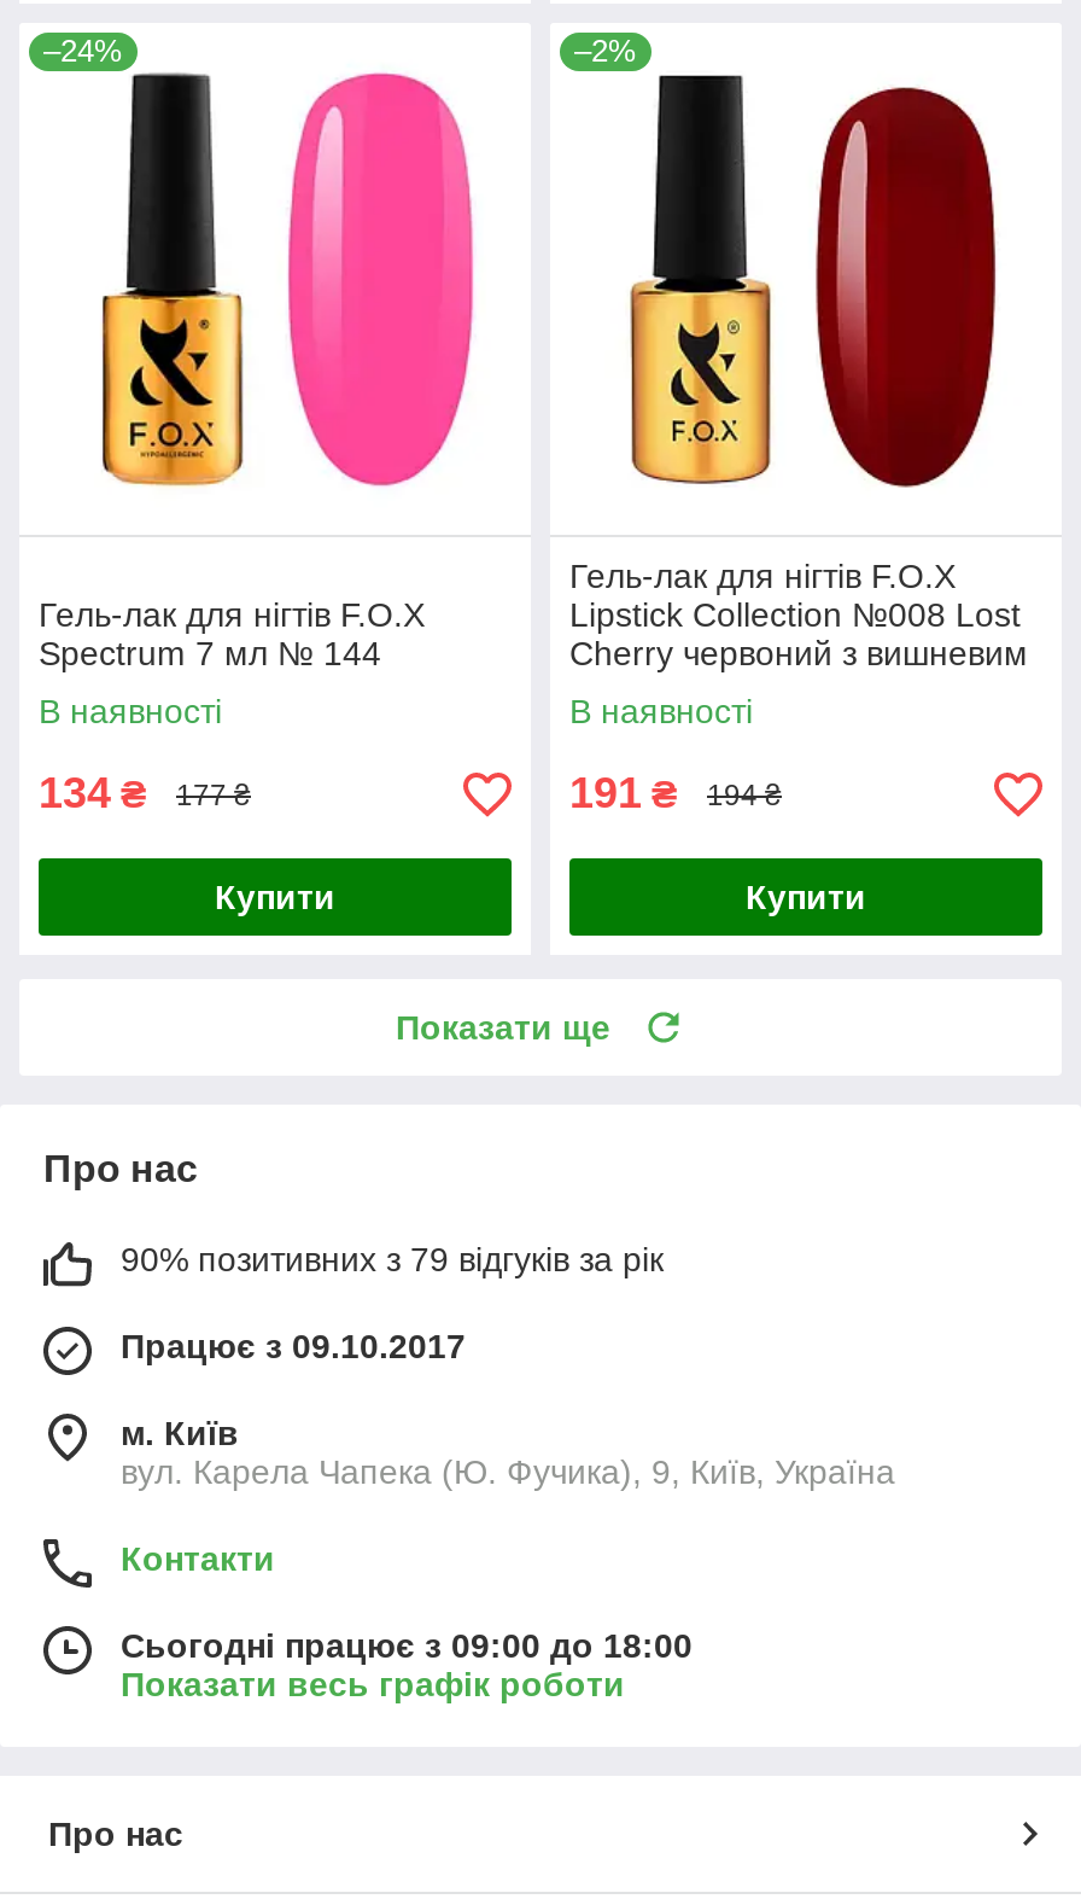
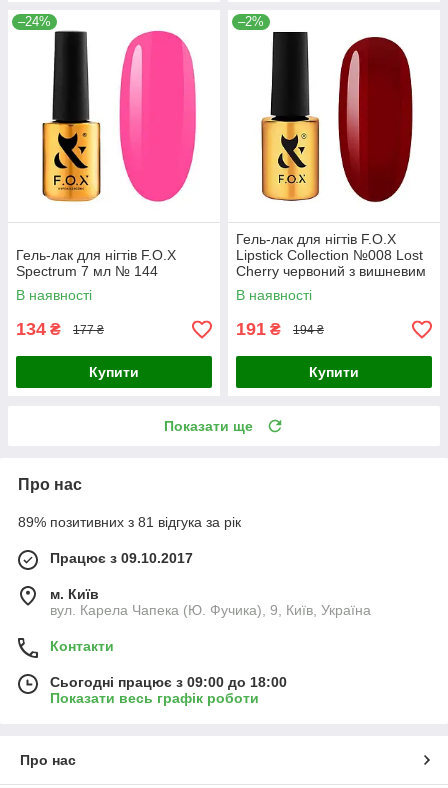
[121,1241,664,1279] 90% позитивних з 79 відгуків за рік -> [18,514,241,530] 89% позитивних з 81 відгука за рік

